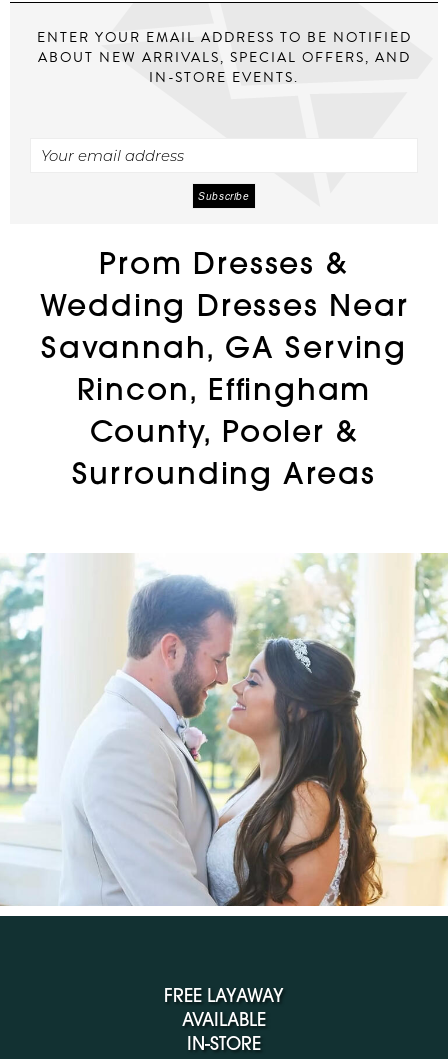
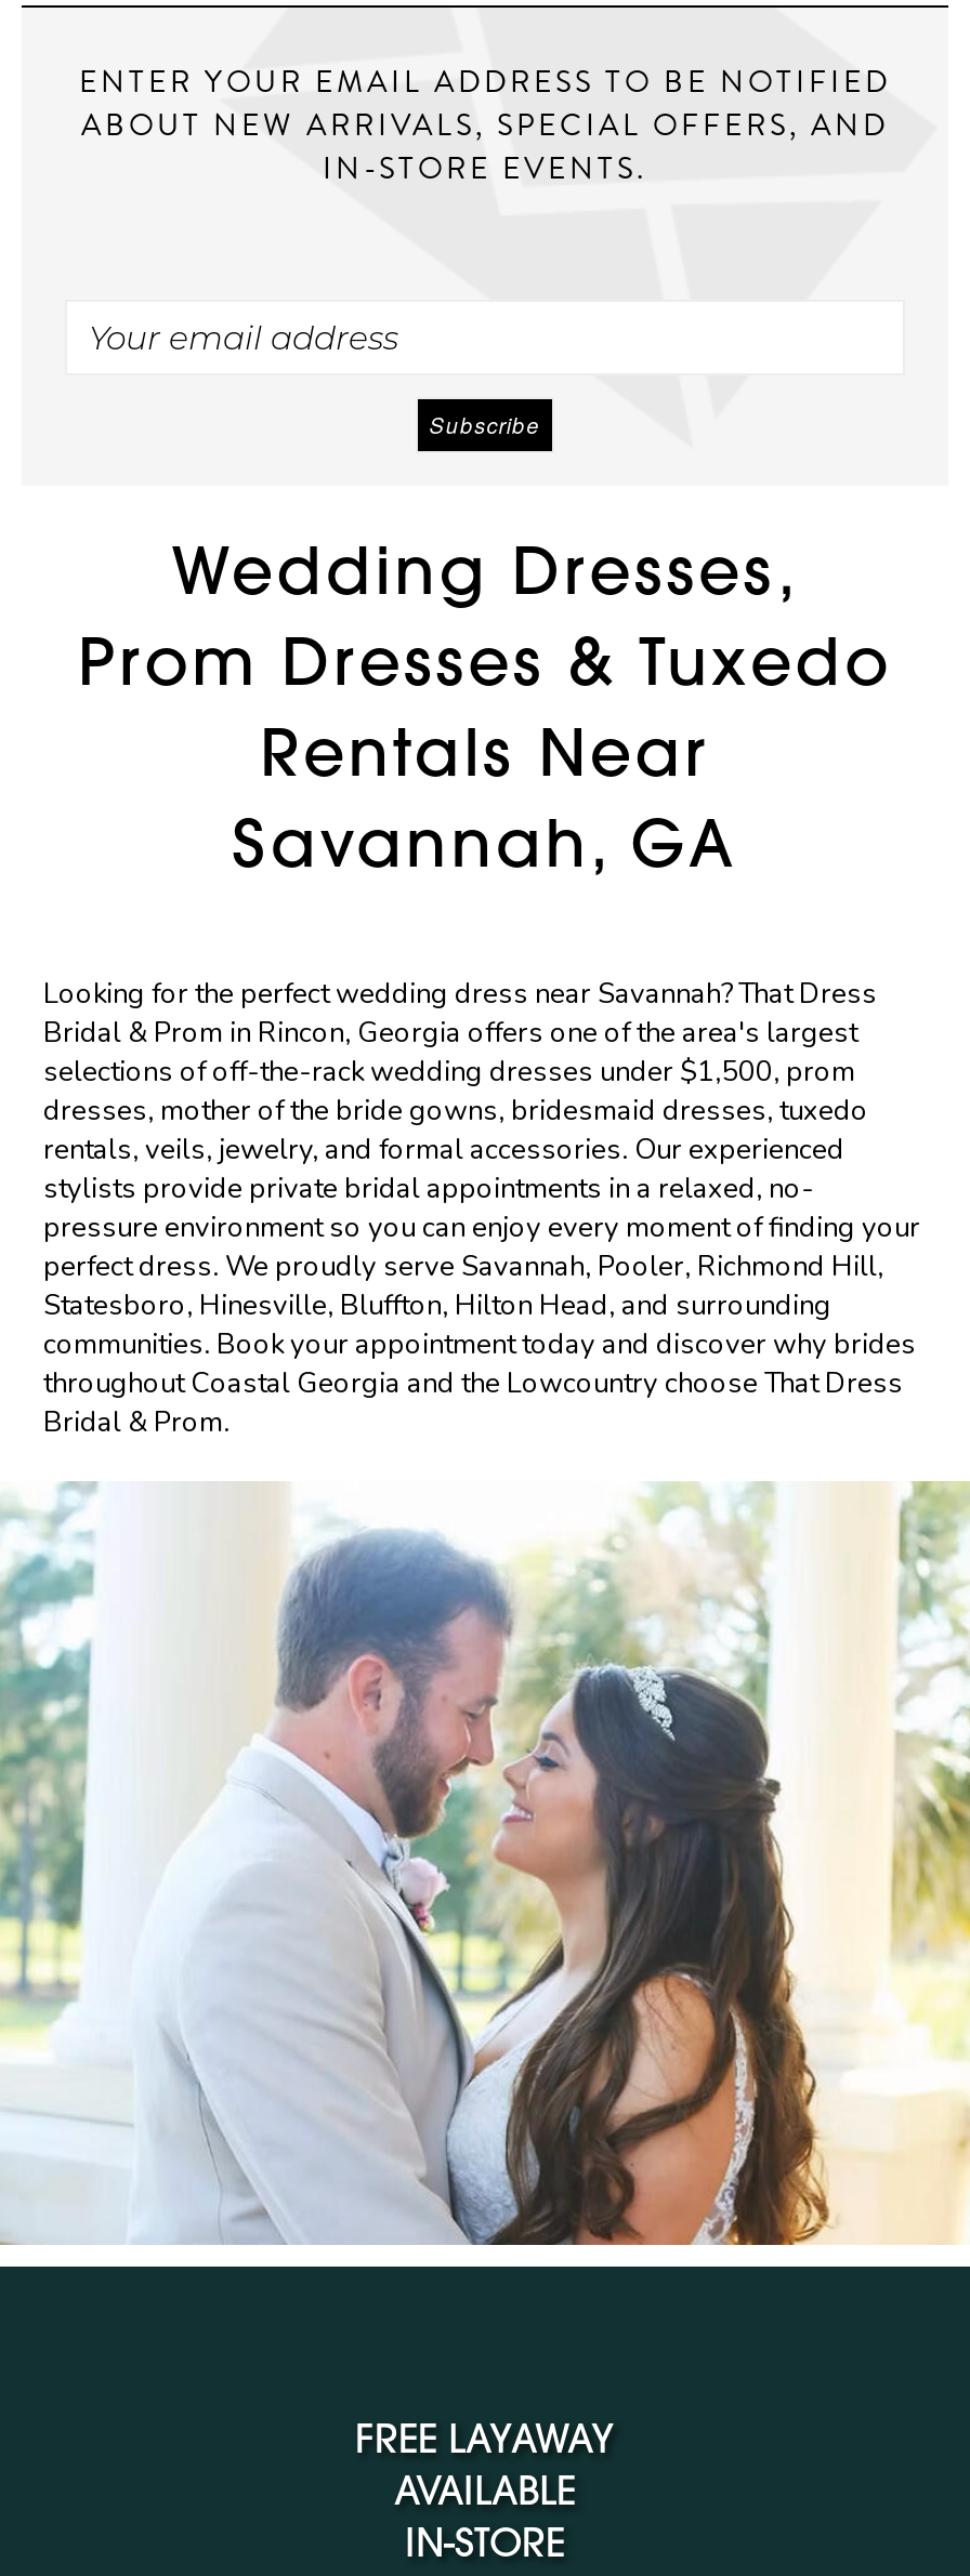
[39,244,408,492] Prom Dresses & | Wedding Dresses Near | Savannah, GA Serving | Rincon, Effingham | County, Pooler & | Surrounding Areas -> [43,529,920,1442] Wedding Dresses, | Prom Dresses & Tuxedo | Rentals Near | Savannah, GA | Looking for the perfect wedding dress near Savannah? That Dress | Bridal & Prom in Rincon, Georgia offers one of the area's largest | selections of off-the-rack wedding dresses under $1,500, prom | dresses, mother of the bride gowns, bridesmaid dresses, tuxedo | rentals, veils, jewelry, and formal accessories. Our experienced | stylists provide private bridal appointments in a relaxed, no- | pressure environment so you can enjoy every moment of finding your | perfect dress. We proudly serve Savannah, Pooler, Richmond Hill, | Statesboro, Hinesville, Bluffton, Hilton Head, and surrounding | communities. Book your appointment today and discover why brides | throughout Coastal Georgia and the Lowcountry choose That Dress | Bridal & Prom.

